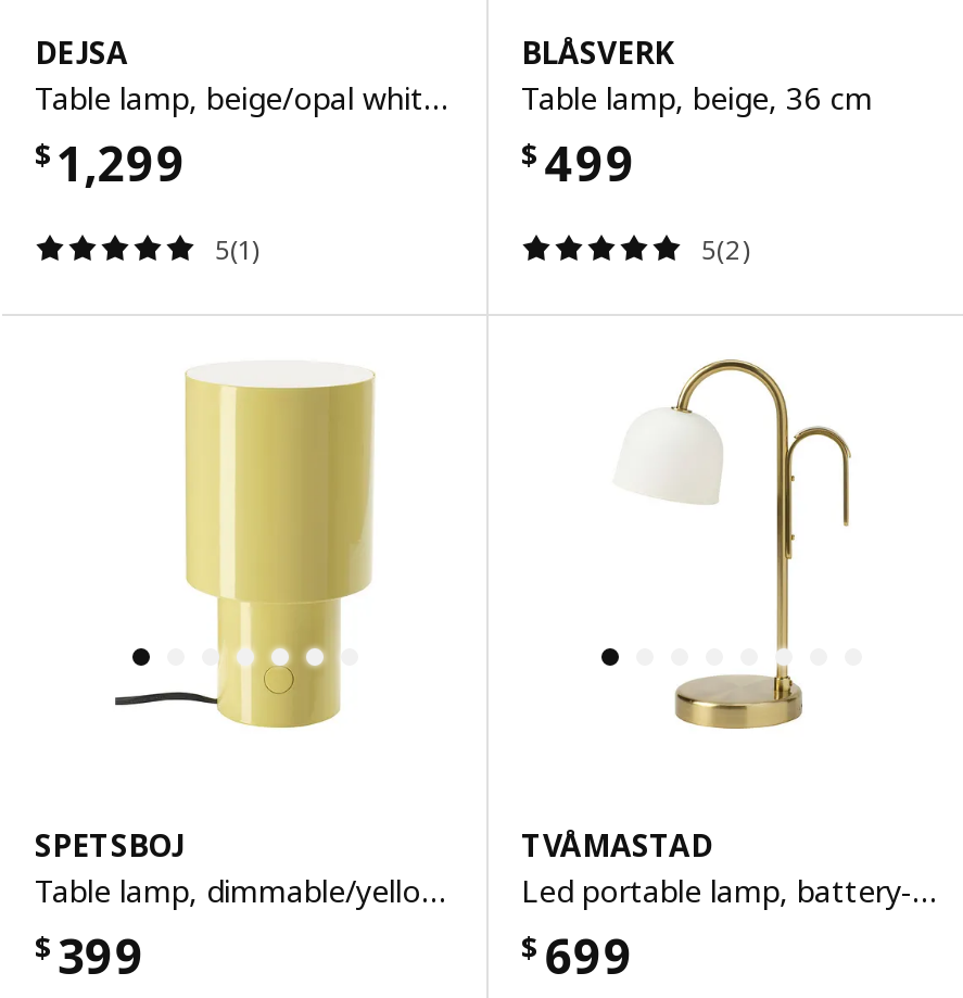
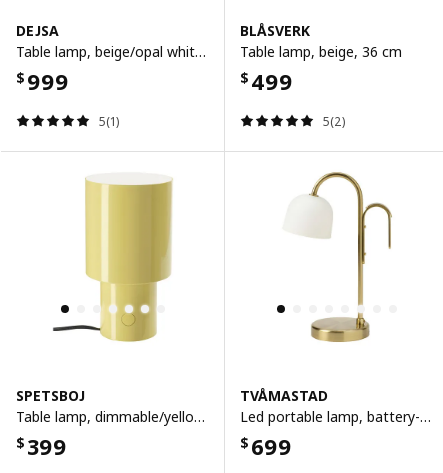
[35,129,186,194] $ 1,299 -> [16,66,69,96] $ 999

